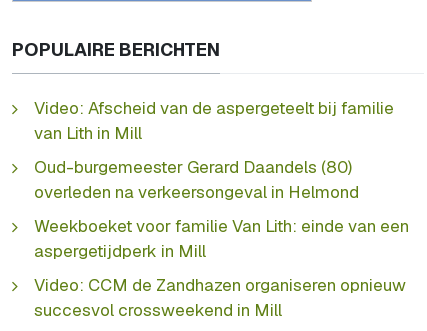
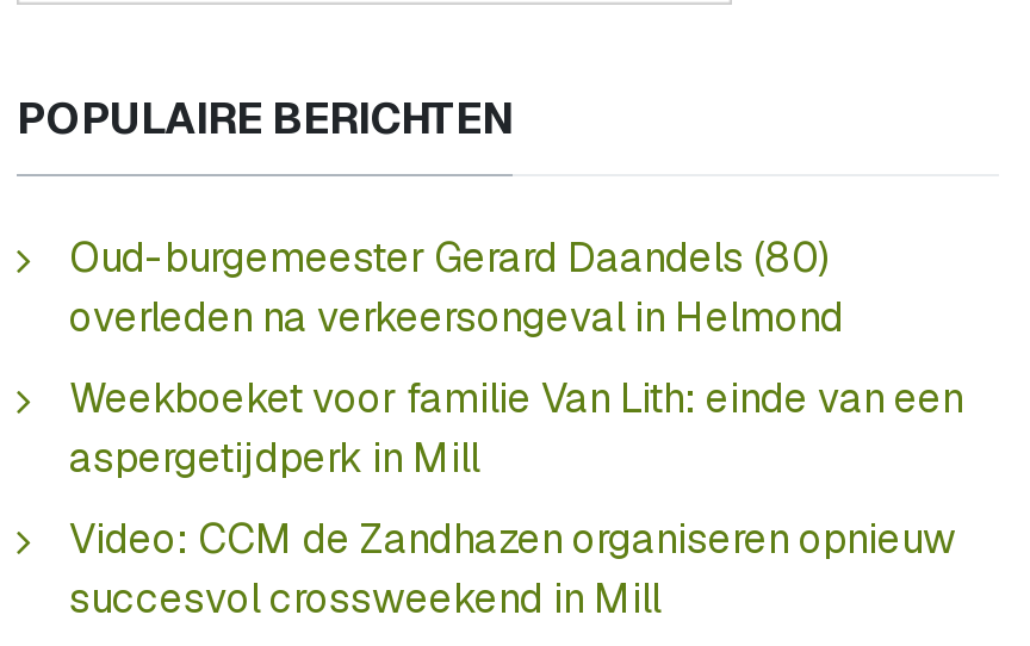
[34,97,394,144] Video: Afscheid van de aspergeteelt bij familie | van Lith in Mill -> none

